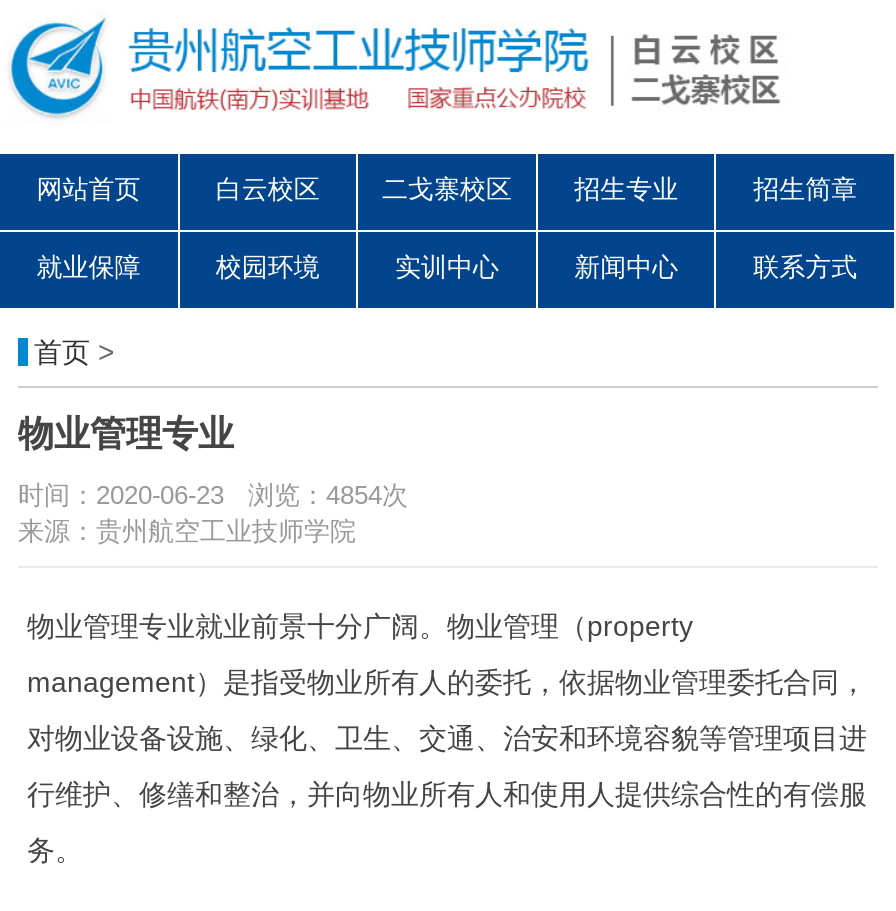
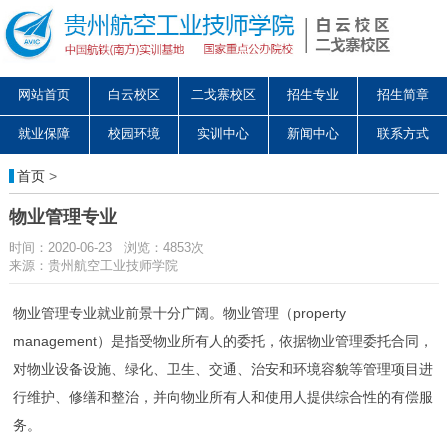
[18,479,408,509] 时间：2020-06-23 浏览：4854次 -> [9,240,204,255] 时间：2020-06-23 浏览：4853次

